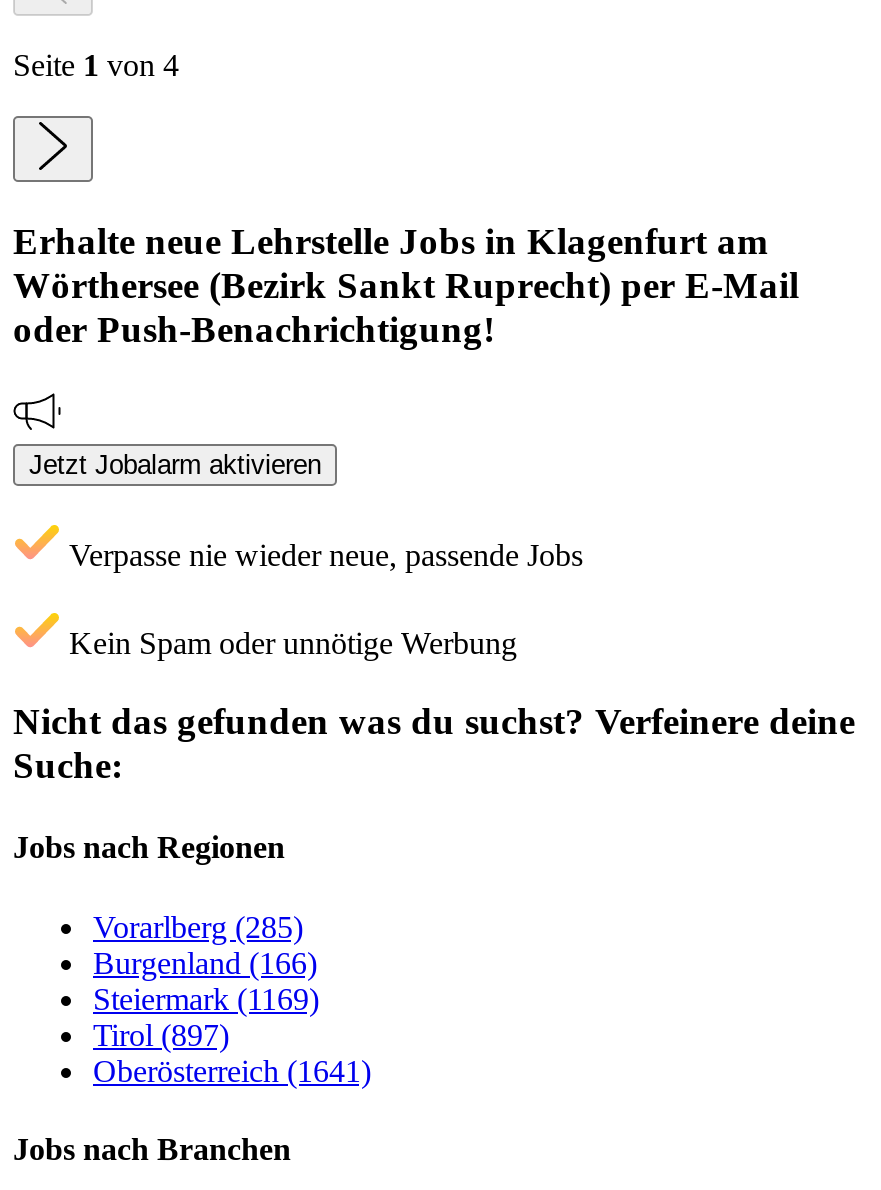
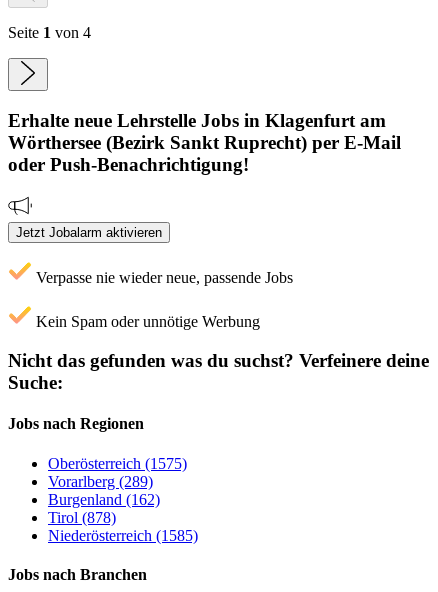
[93,909,371,1087] Vorarlberg (285) | Burgenland (166) | Steiermark (1169) | Tirol (897) | Oberösterreich (1641) -> [48,455,198,544] Oberösterreich (1575) | Vorarlberg (289) | Burgenland (162) | Tirol (878) | Niederösterreich (1585)

